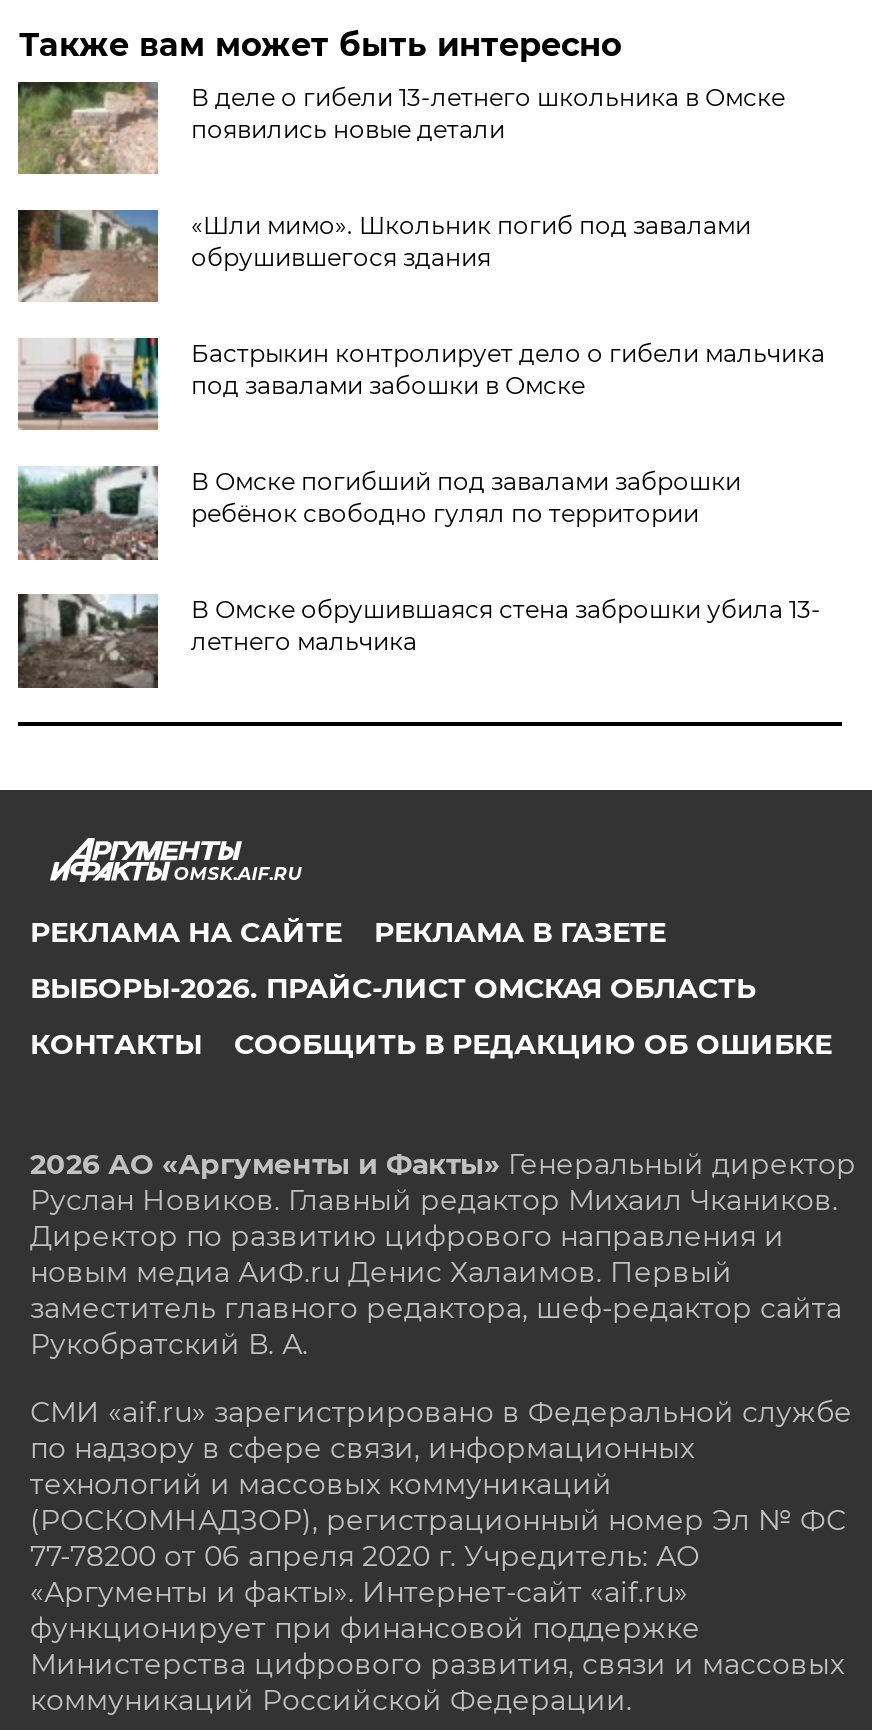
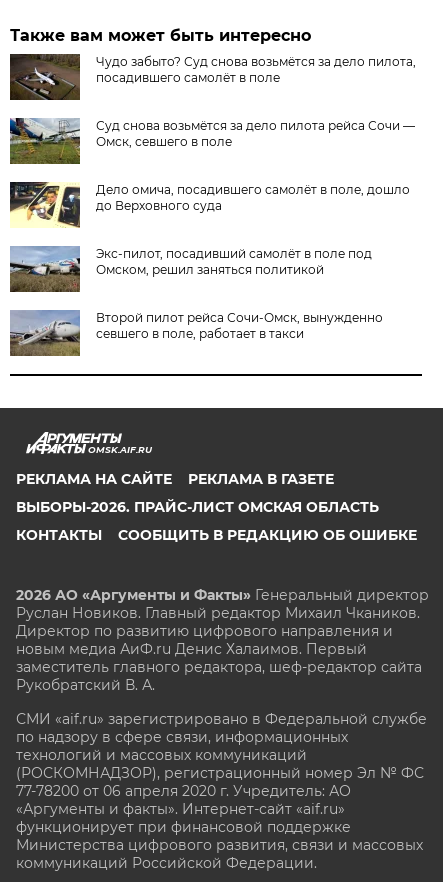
[16,82,785,176] [image] | В деле о гибели 13‑летнего школьника в Омске | появились новые детали -> [9,54,416,101] [image] | Чудо забыто? Суд снова возьмётся за дело пилота, | посадившего самолёт в поле
[16,208,751,304] [image] | «Шли мимо». Школьник погиб под завалами | обрушившегося здания -> [9,117,415,165] [image] | Суд снова возьмётся за дело пилота рейса Сочи — | Омск, севшего в поле
[16,336,825,432] [image] | Бастрыкин контролирует дело о гибели мальчика | под завалами забошки в Омске -> [9,181,410,228] [image] | Дело омича, посадившего самолёт в поле, дошло | до Верховного суда
[18,466,741,562] [image] | В Омске погибший под завалами заброшки | ребёнок свободно гулял по территории -> [10,246,372,293] [image] | Экс-пилот, посадивший самолёт в поле под | Омском, решил заняться политикой
[16,592,821,690] [image] | В Омске обрушившаяся стена заброшки убила 13- | летнего мальчика -> [9,309,383,357] [image] | Второй пилот рейса Сочи-Омск, вынужденно | севшего в поле, работает в такси

